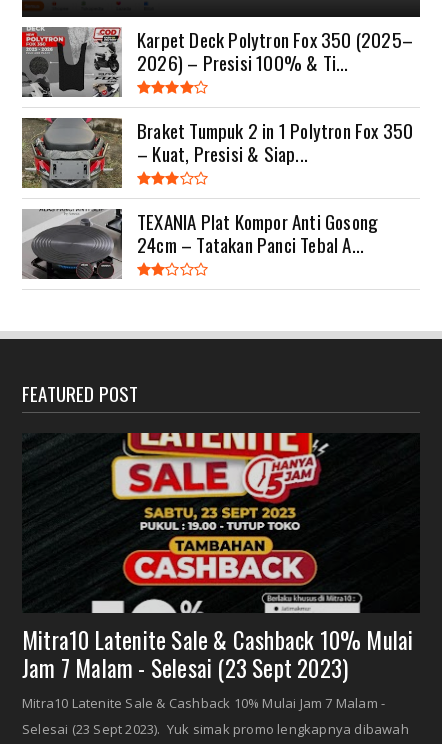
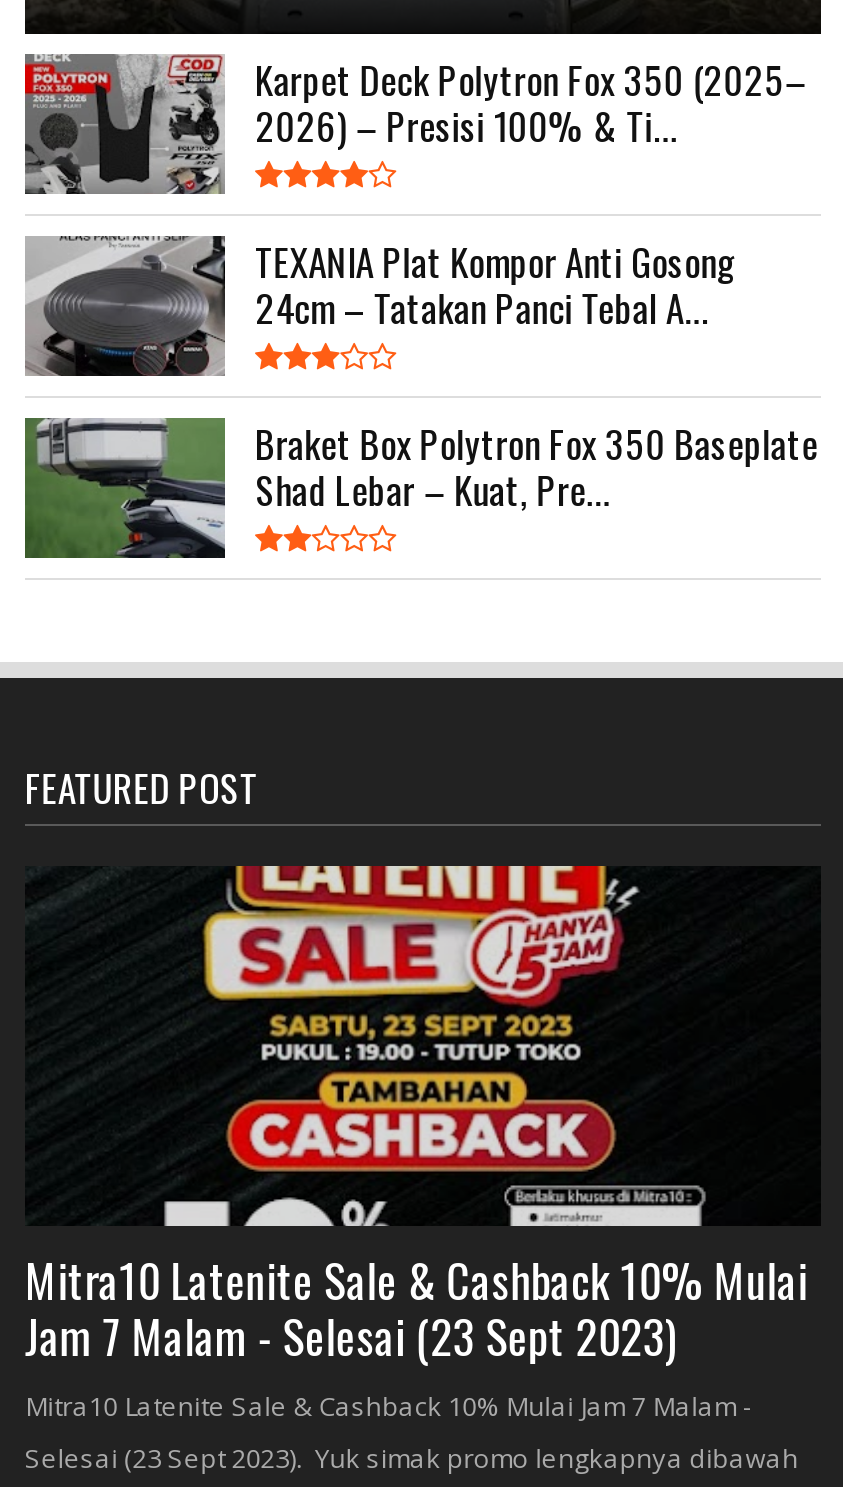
[22,116,413,188] [image] | Braket Tumpuk 2 in 1 Polytron Fox 350 | – Kuat, Presisi & Siap... -> none
moved [22,207,378,280] -> [25,231,737,378]: [image] | TEXANIA Plat Kompor Anti Gosong | 24cm – Tatakan Panci Tebal A...
none -> [25,413,818,558] [image] | Braket Box Polytron Fox 350 Baseplate | Shad Lebar – Kuat, Pre...

